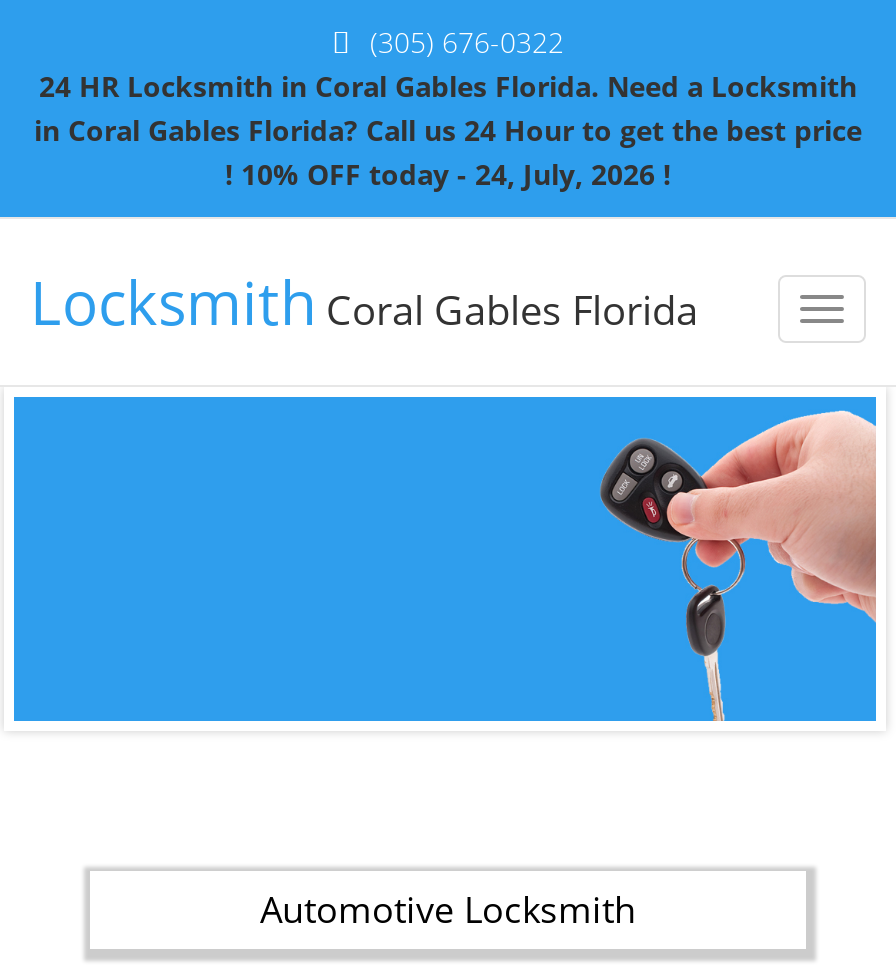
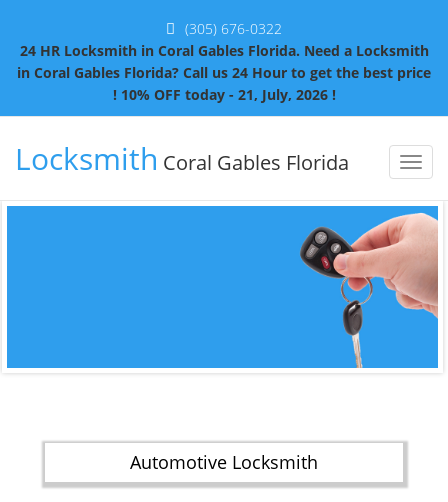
[225,155,671,193] ! 10% OFF today - 24, July, 2026 ! -> [112,85,335,104] ! 10% OFF today - 21, July, 2026 !

